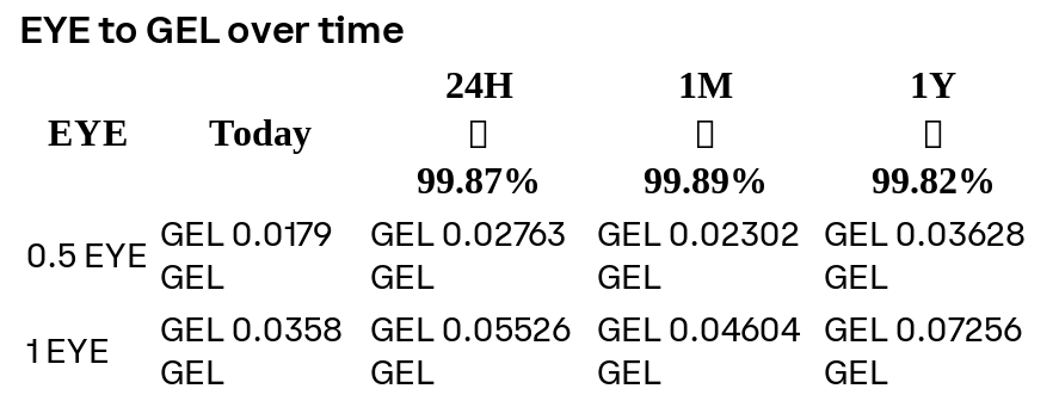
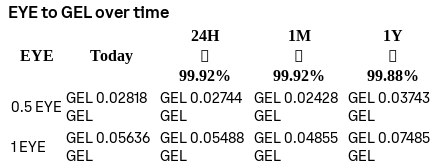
[417,161,541,201] 99.87% -> [179,67,231,84] 99.92%
[644,161,768,201] 99.89% -> [273,67,325,84] 99.92%
[872,161,996,201] 99.82% -> [366,67,418,84] 99.88%
[26,213,332,278] 0.5 EYE GEL 0.0179 -> [11,89,147,116] 0.5 EYE GEL 0.02818
[370,213,566,256] GEL 0.02763 -> [160,89,242,107] GEL 0.02744
[597,213,800,256] GEL 0.02302 -> [254,89,338,107] GEL 0.02428
[824,213,1024,256] GEL 0.03628 -> [348,89,430,107] GEL 0.03743
[160,309,341,352] GEL 0.0358 -> [66,129,150,147] GEL 0.05636
[370,309,571,352] GEL 0.05526 -> [160,129,244,147] GEL 0.05488
[597,309,800,352] GEL 0.04604 -> [254,129,338,147] GEL 0.04855
[824,309,1022,352] GEL 0.07256 -> [348,129,430,147] GEL 0.07485

